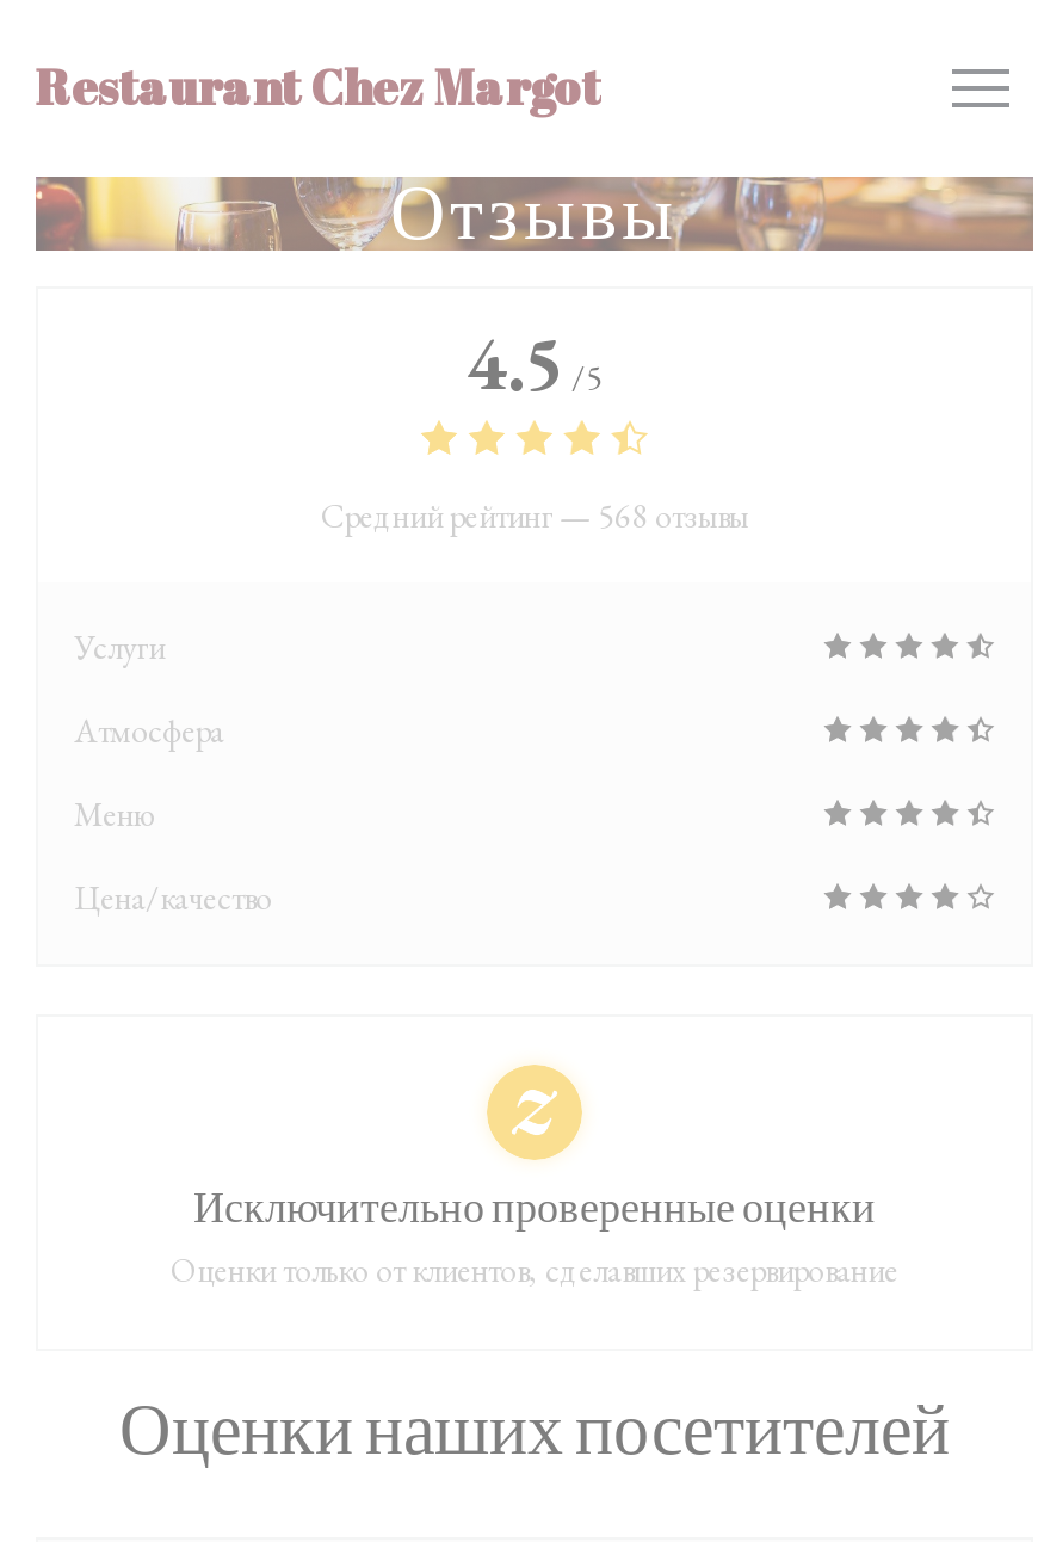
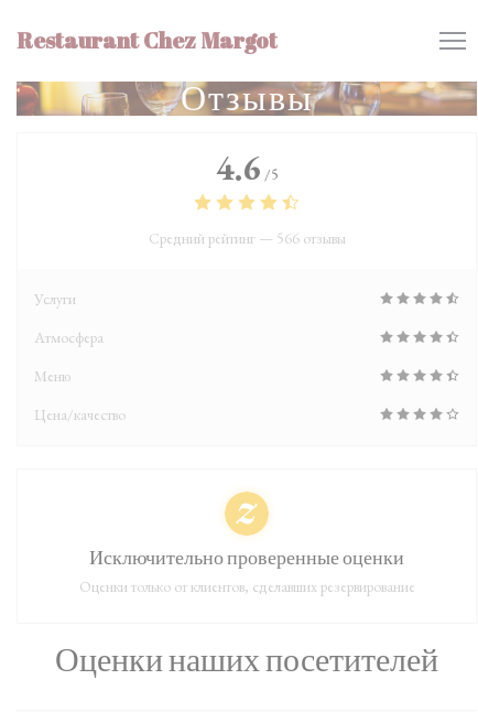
[467,313,603,413] 4.5 /5 -> [215,144,278,191] 4.6 /5
[321,494,748,537] Средний рейтинг — 568 отзывы -> [148,228,345,248] Средний рейтинг — 566 отзывы

